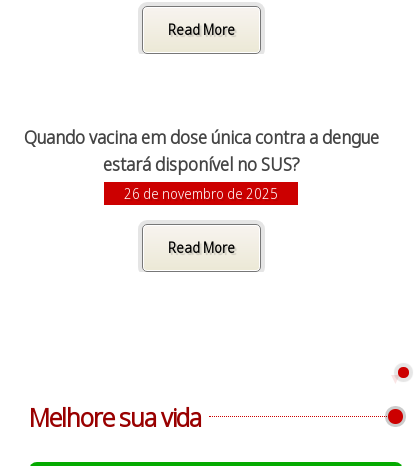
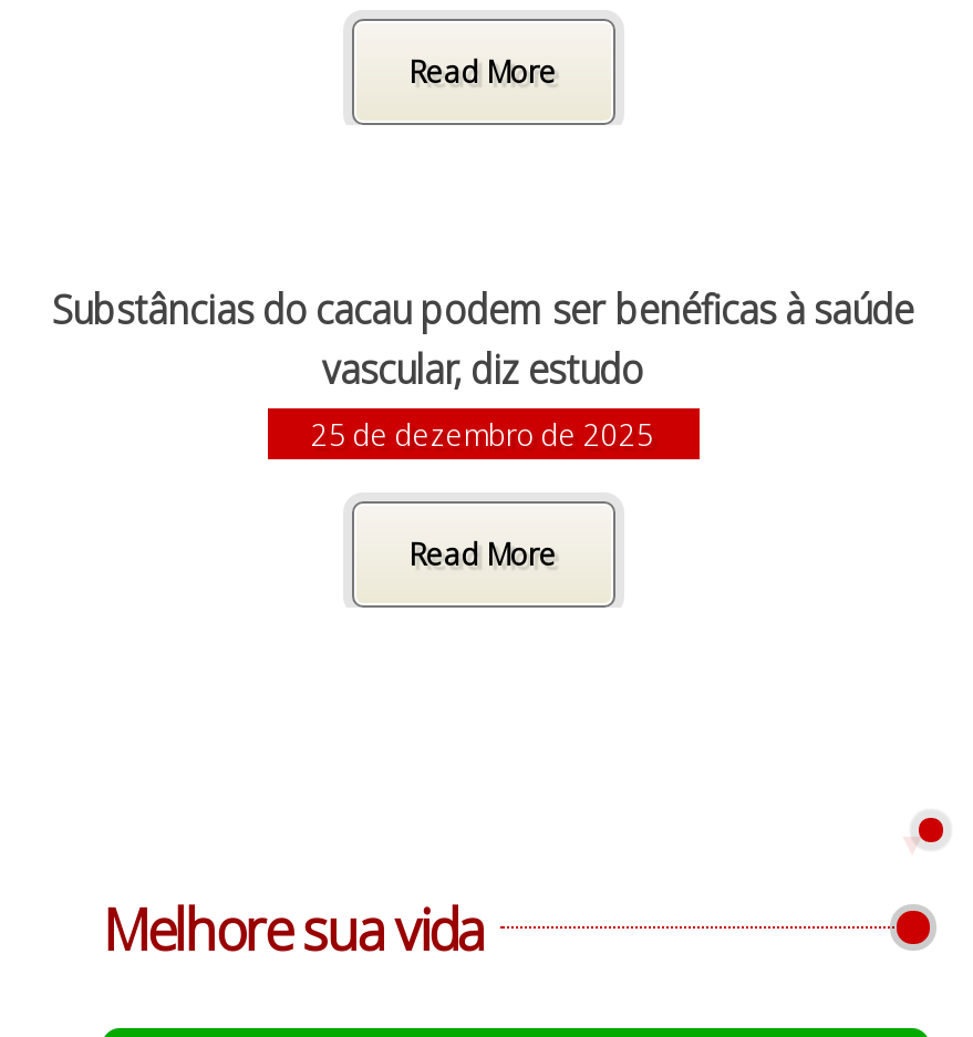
[23,125,378,203] Quando vacina em dose única contra a dengue | estará disponível no SUS? | 26 de novembro de 2025 -> [52,282,913,454] Substâncias do cacau podem ser benéficas à saúde | vascular, diz estudo | 25 de dezembro de 2025

